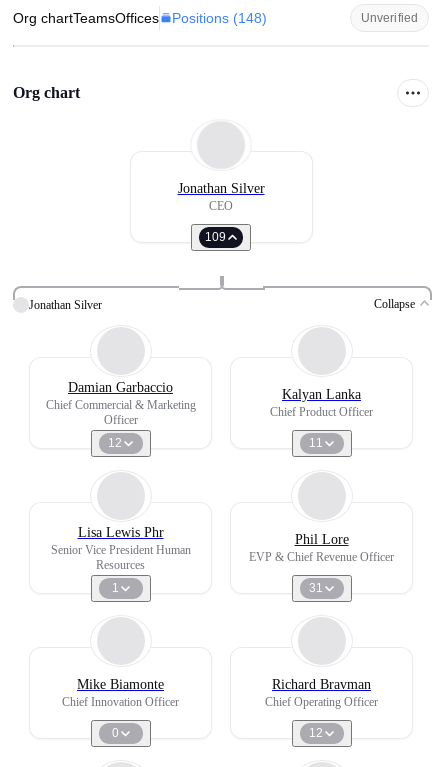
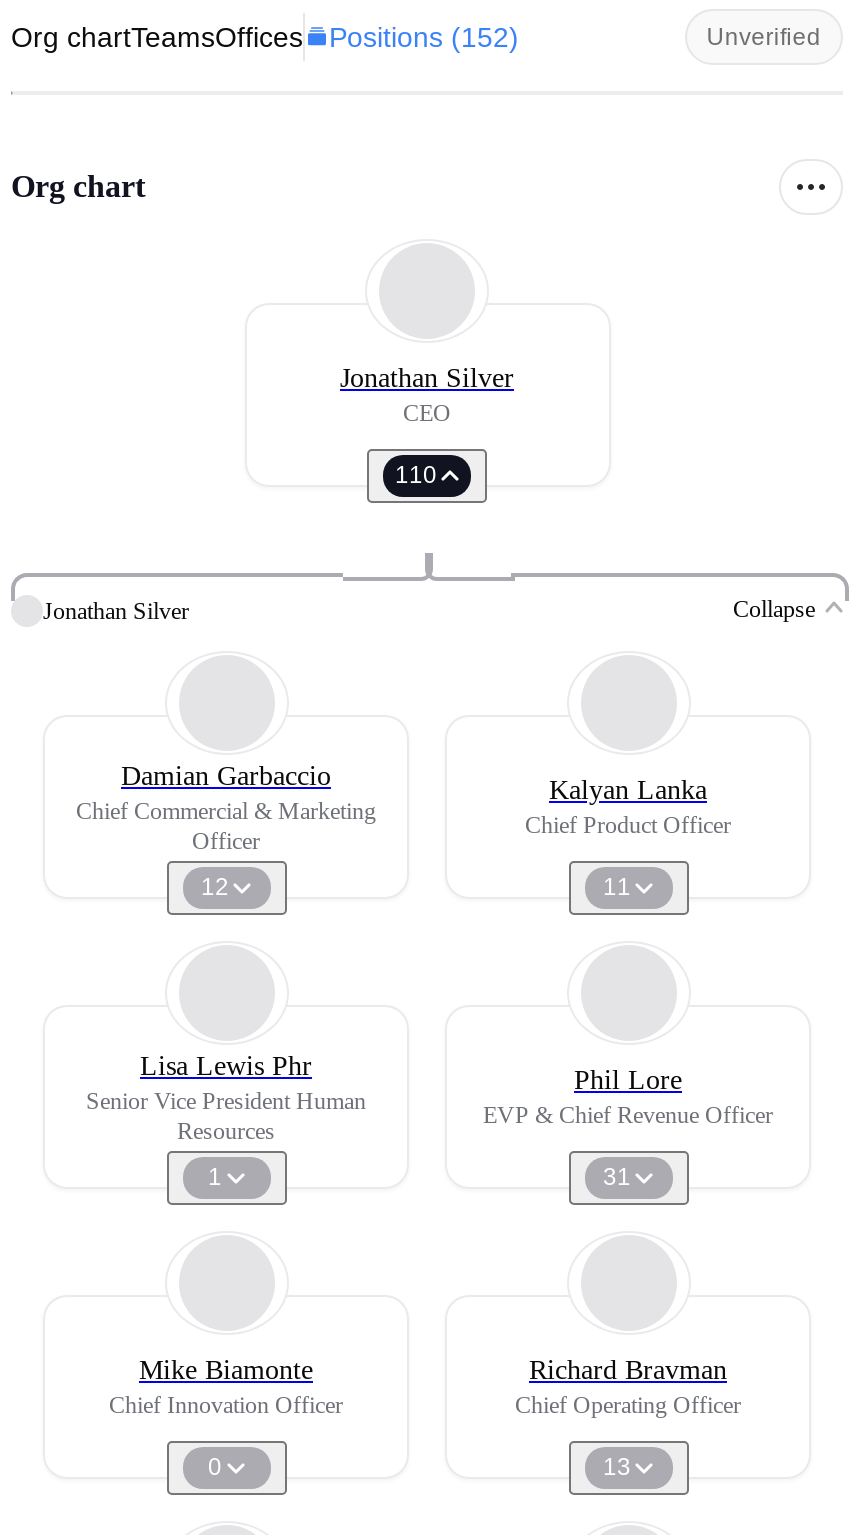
[13,10,267,26] Org chartTeamsOffices Positions (148) -> [11,21,519,53] Org chartTeamsOffices Positions (152)
[205,230,226,244] 109 -> [395,461,437,489] 110
[309,726,323,740] 12 -> [603,1453,631,1481] 13

